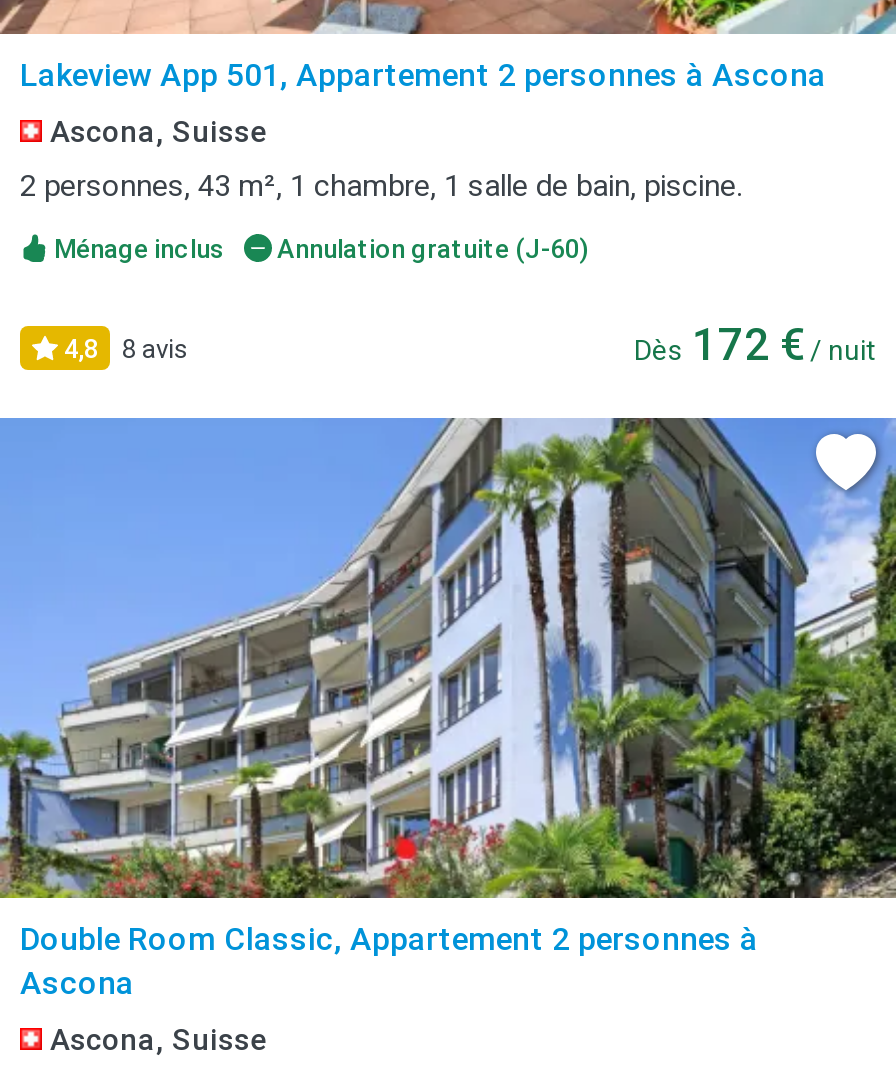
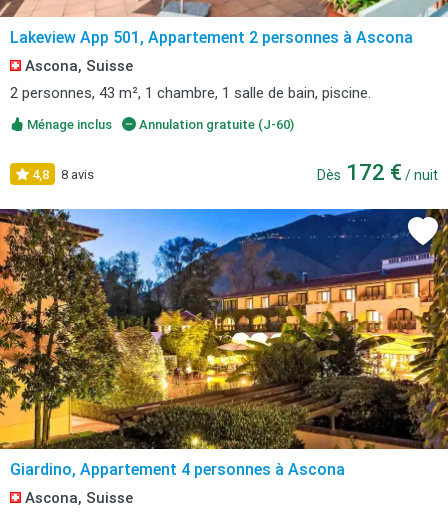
[6,416,890,1002] [image] | Double Room Classic, Appartement 2 personnes à | Ascona -> [3,208,445,479] [image] | Giardino, Appartement 4 personnes à Ascona

